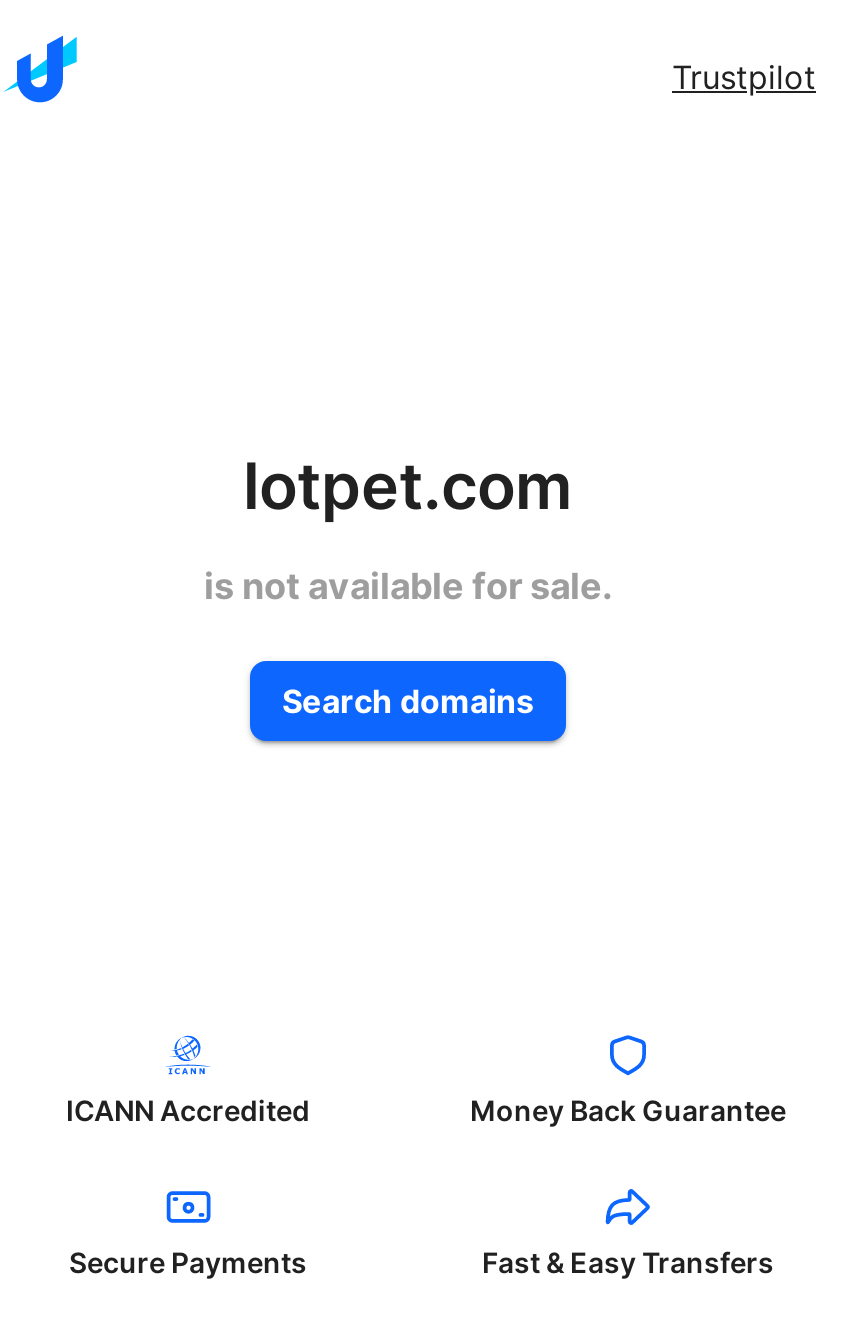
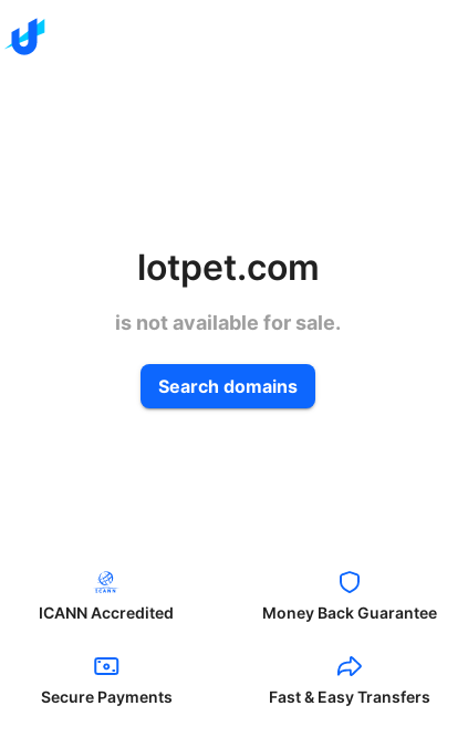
[672,57,816,97] Trustpilot -> none

